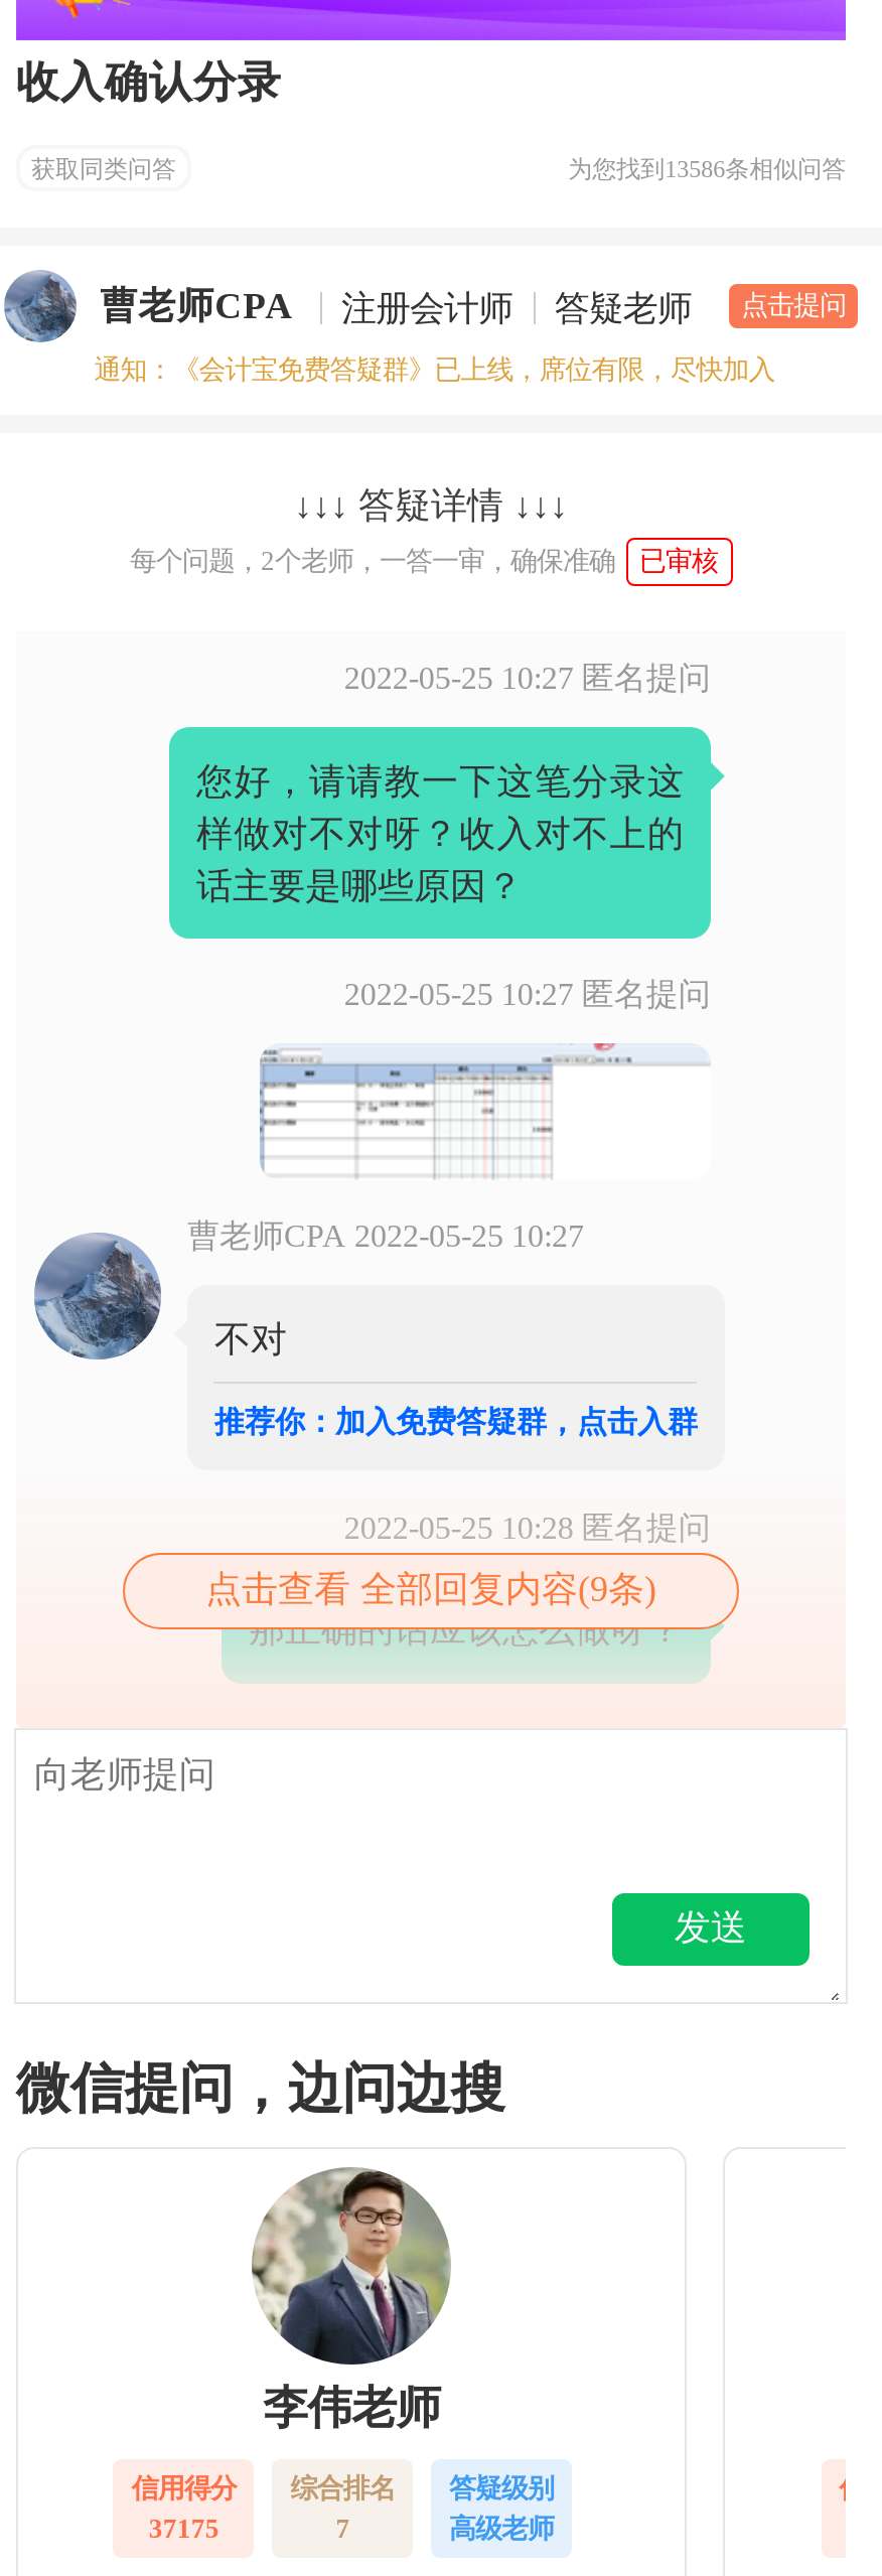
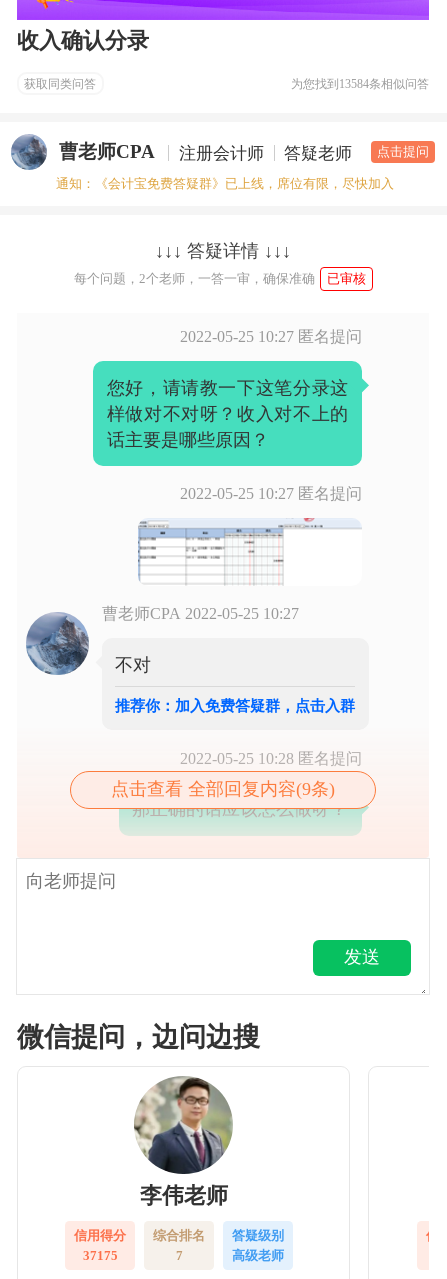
[568,154,846,182] 为您找到13586条相似问答 -> [291,77,429,91] 为您找到13584条相似问答

